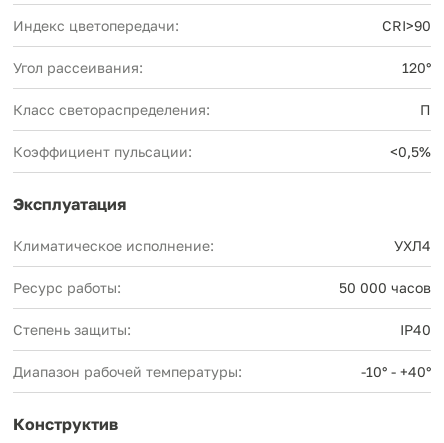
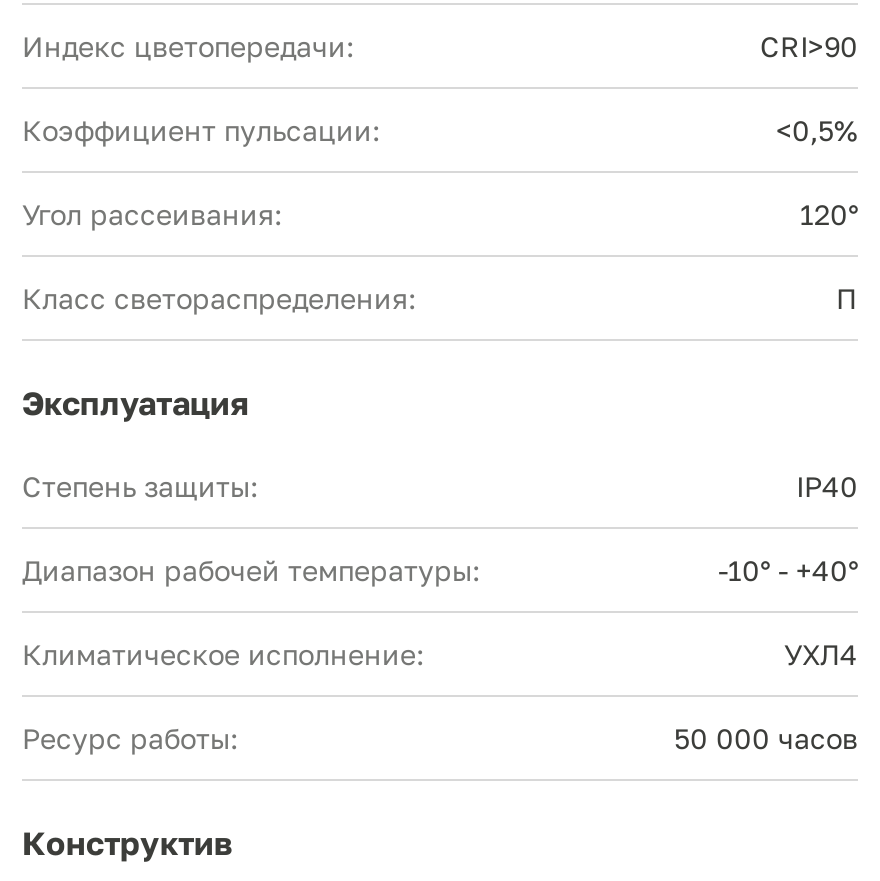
moved [13,59,431,118] -> [22,197,858,315]: Угол рассеивания: | 120° | Класс светораспределения: | П
moved [13,143,431,160] -> [22,113,858,147]: Коэффициент пульсации: | <0,5%
moved [13,237,431,296] -> [22,637,858,755]: Климатическое исполнение: | УХЛ4 | Ресурс работы: | 50 000 часов
moved [13,321,431,380] -> [22,469,858,587]: Степень защиты: | IP40 | Диапазон рабочей температуры: | -10° - +40°

